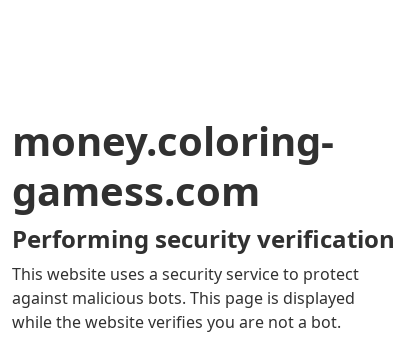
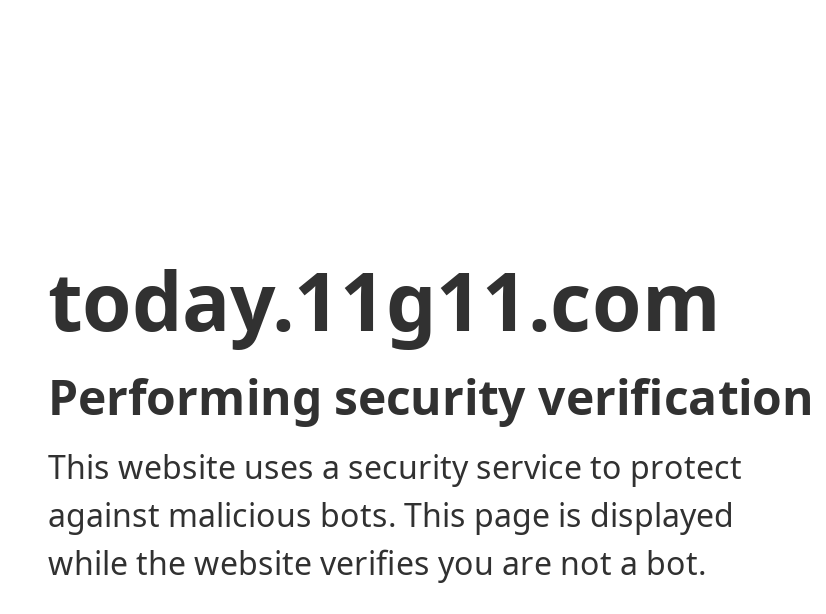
[12,113,334,218] money.coloring- | gamess.com -> [48,245,720,355] today.11g11.com

